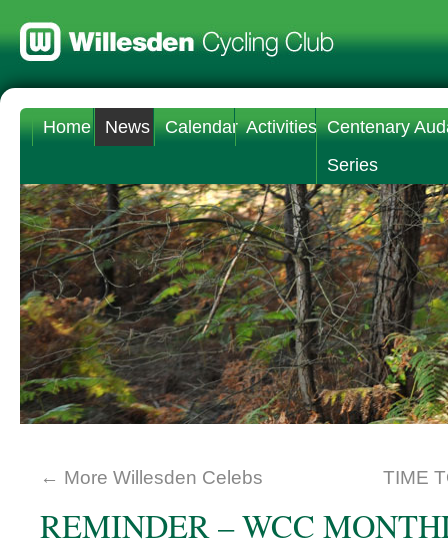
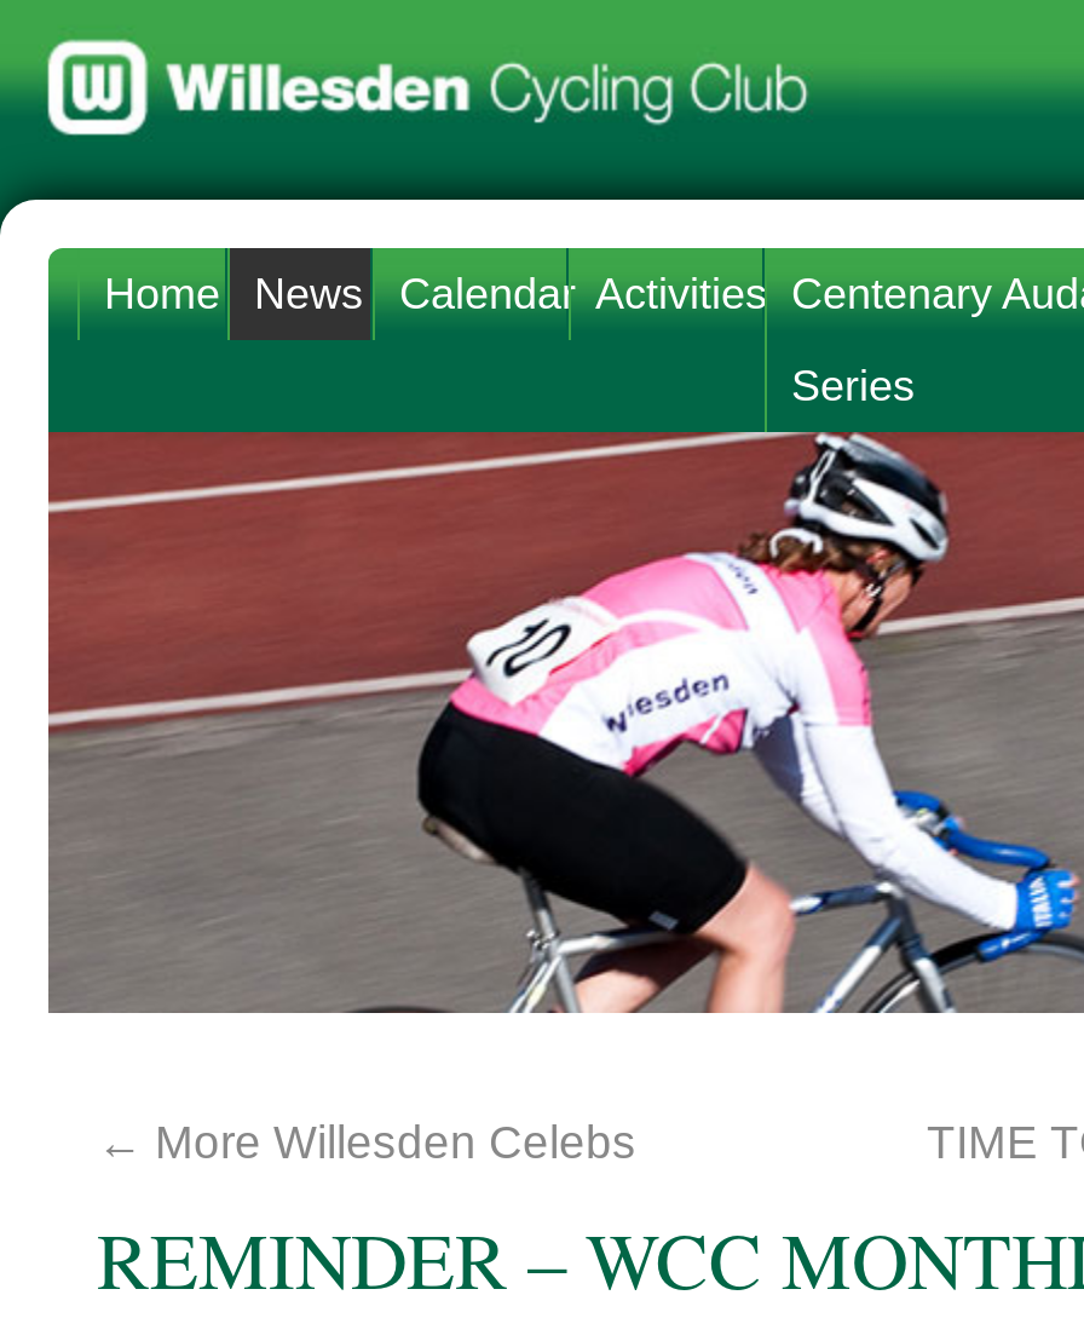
[19,183,445,425] [image] -> [46,430,1077,1015] [image]

